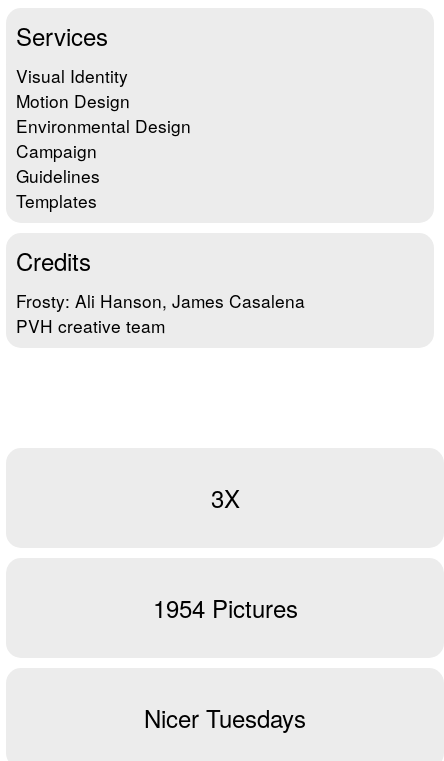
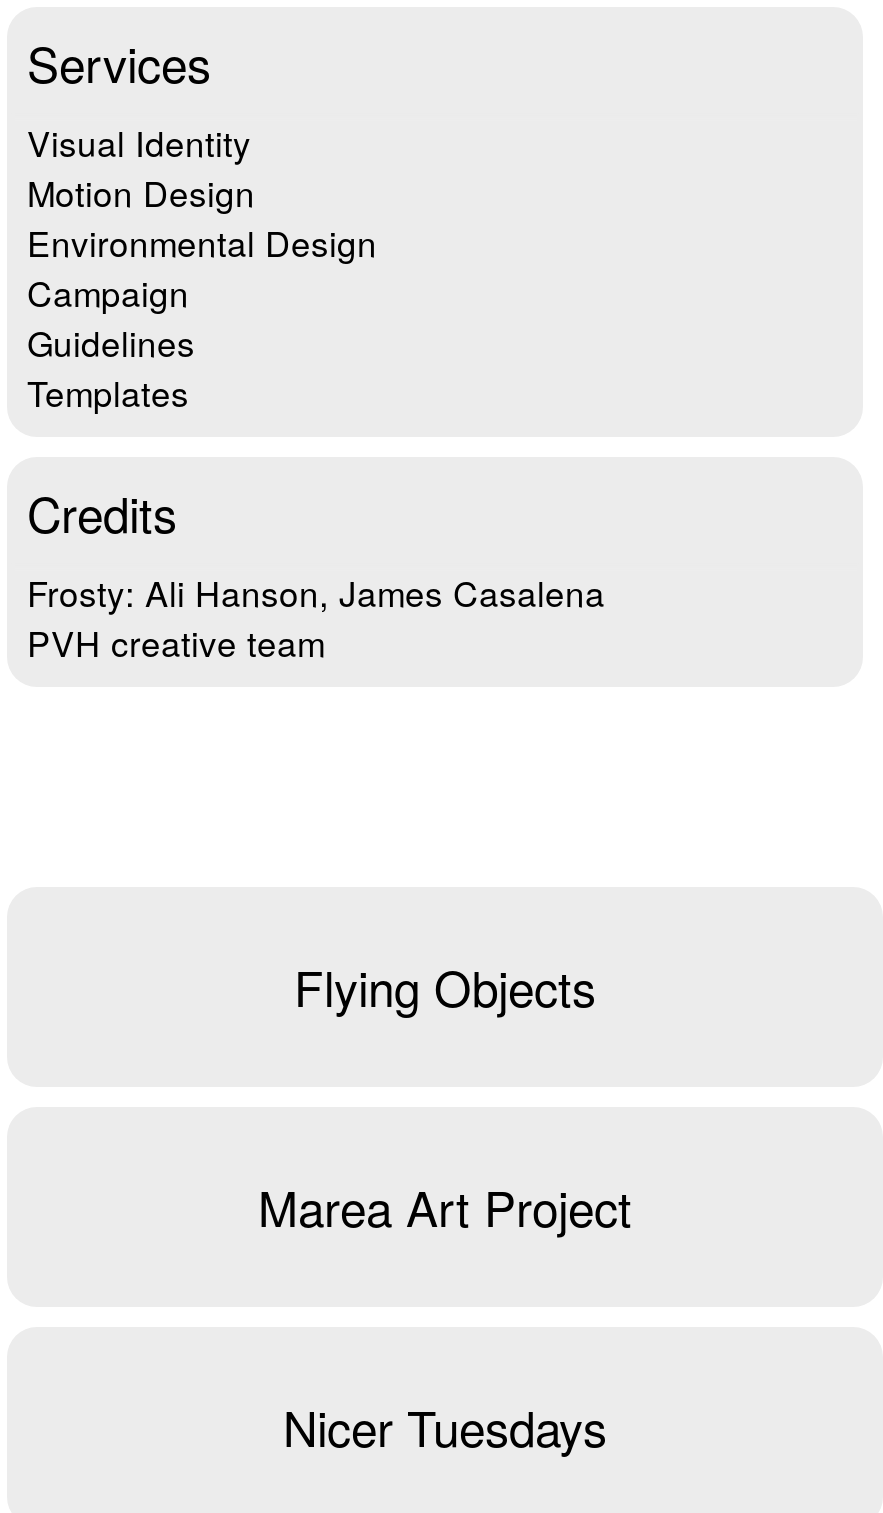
[210,480,239,515] 3X -> [294,951,596,1021] Flying Objects
[152,590,297,625] 1954 Pictures -> [258,1171,632,1241] Marea Art Project

